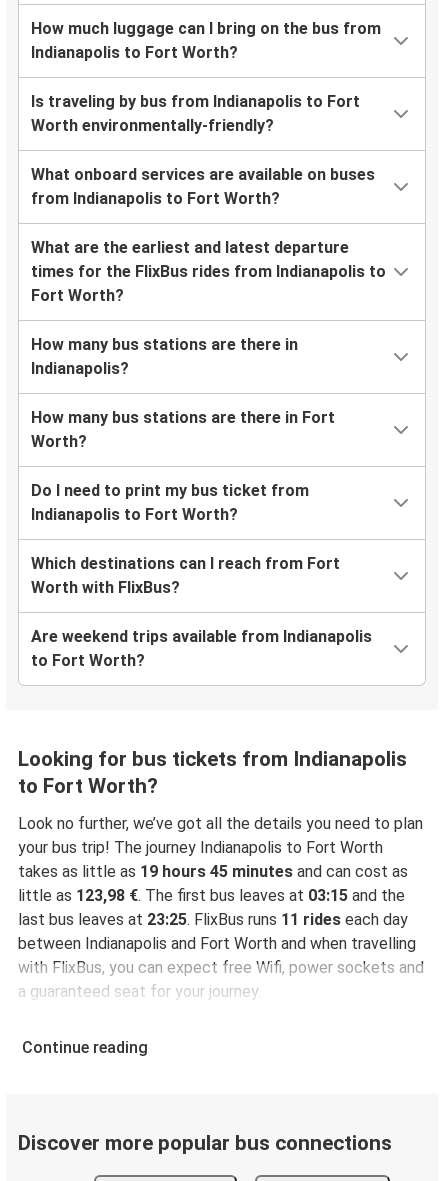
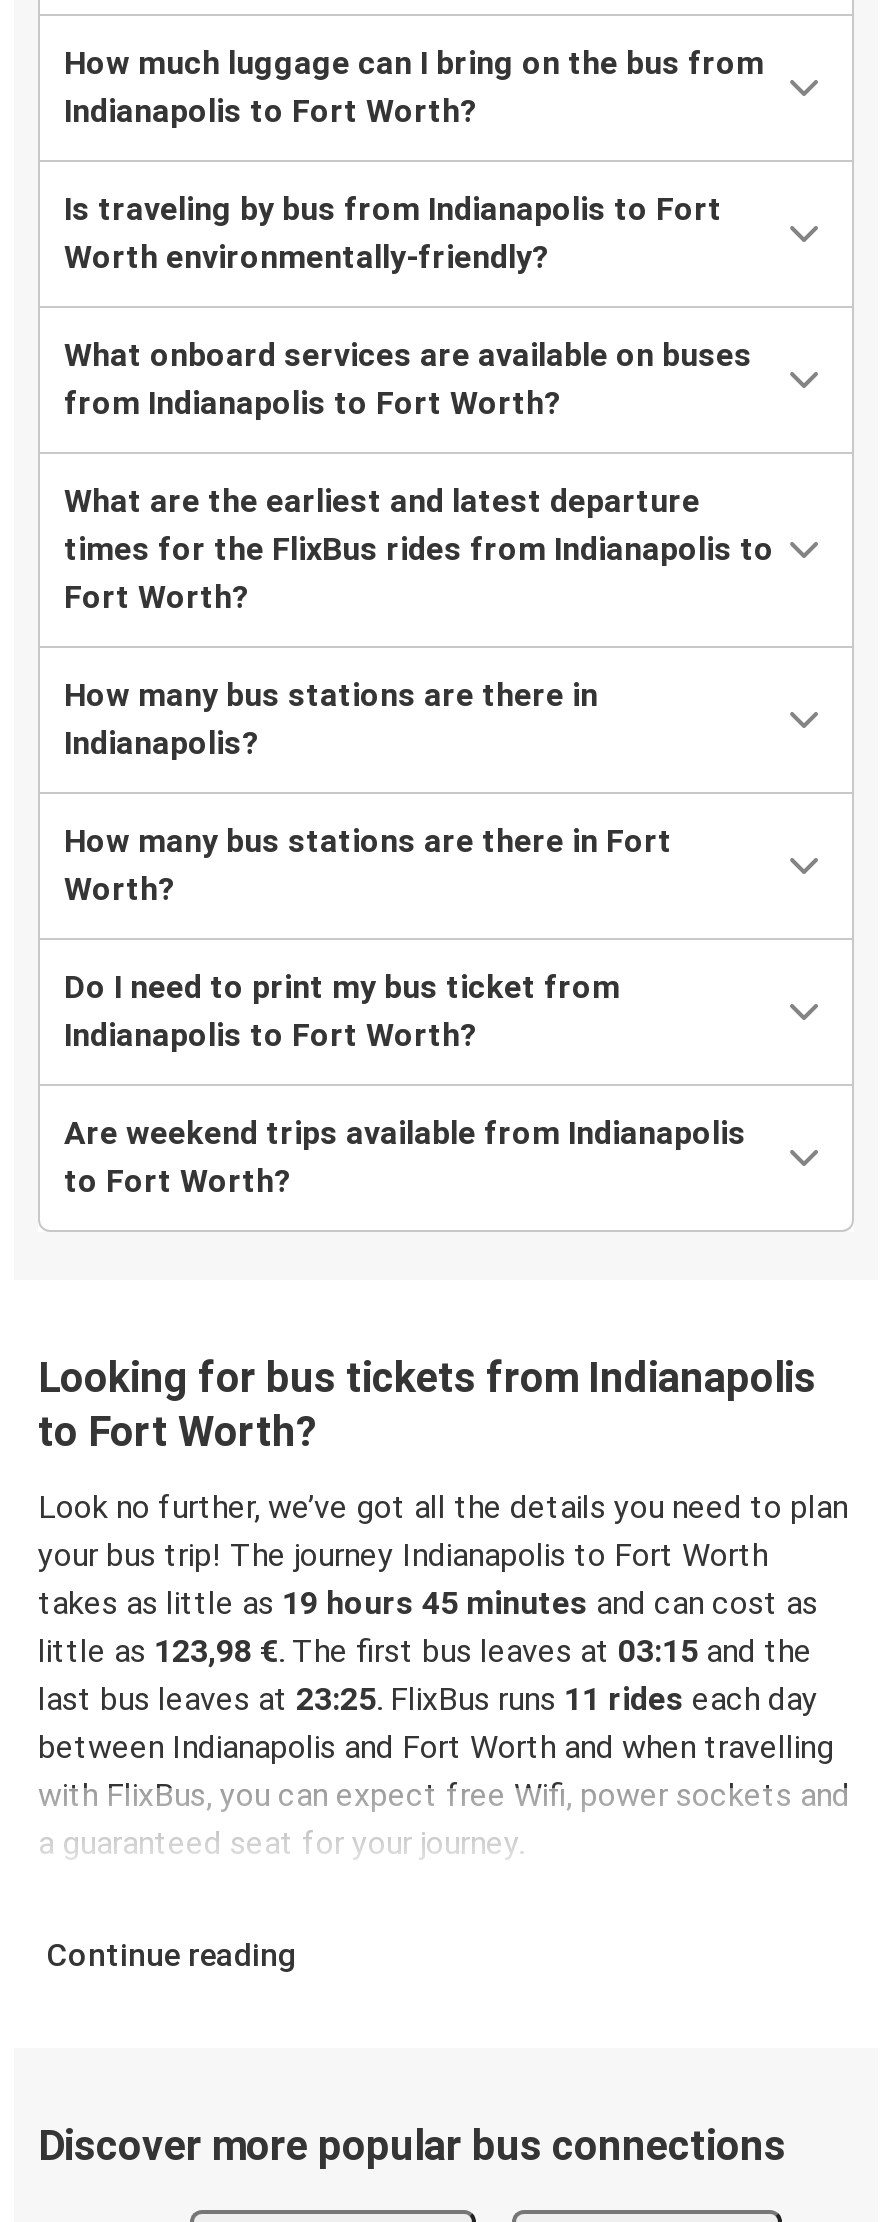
[31,554,340,597] Which destinations can I reach from Fort | Worth with FlixBus? -> none

